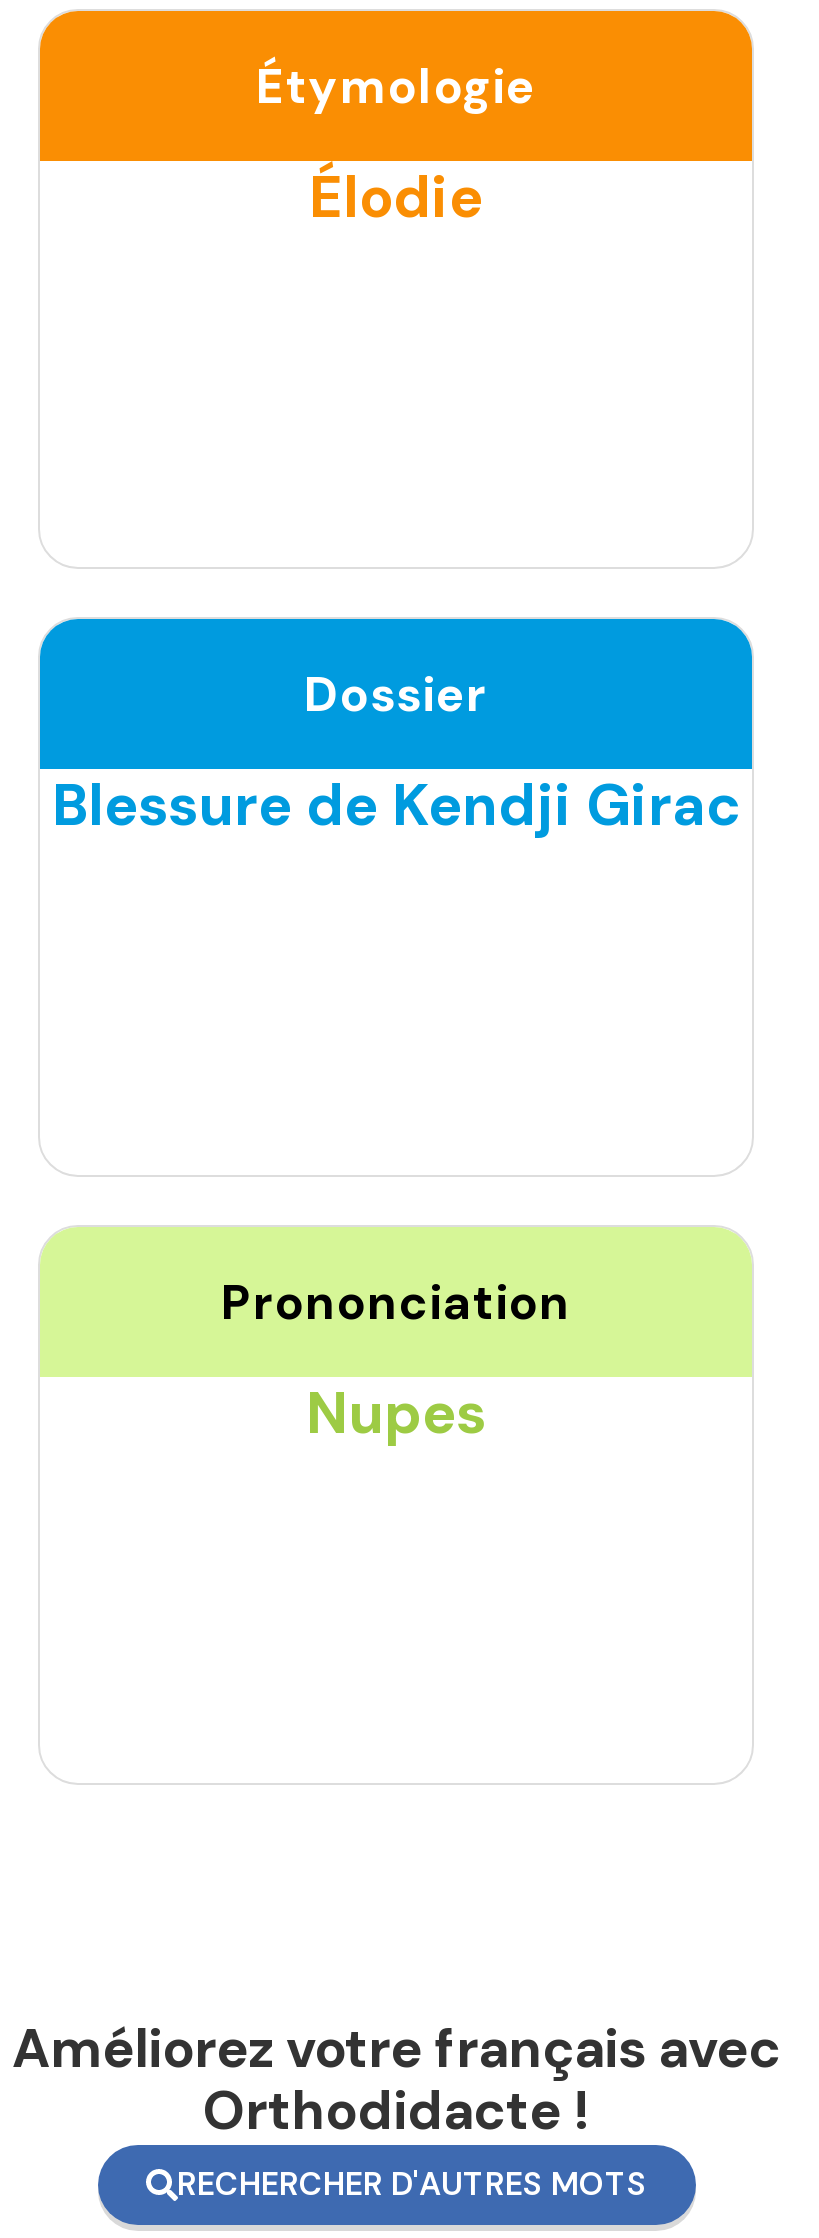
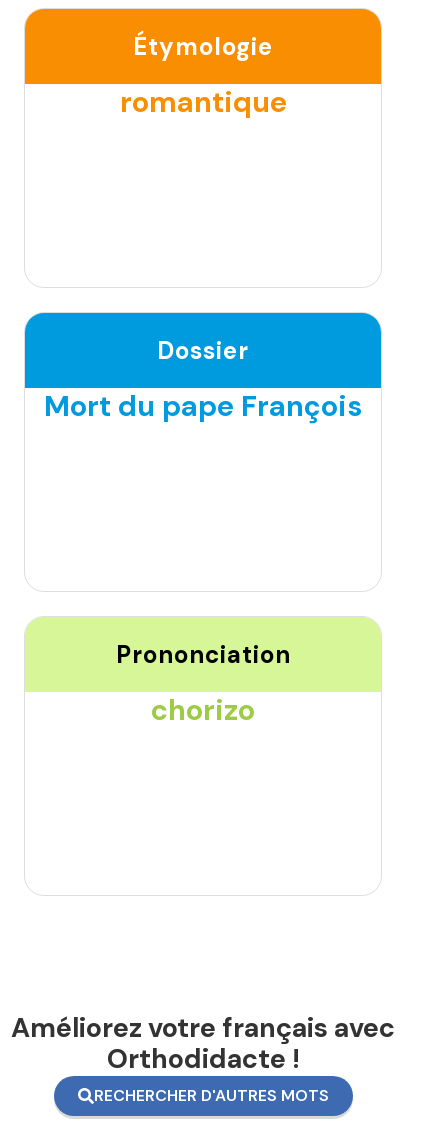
[309,160,483,236] Élodie -> [119,83,286,121] romantique
[52,768,740,844] Blessure de Kendji Girac -> [44,387,362,425] Mort du pape François
[306,1376,486,1452] Nupes -> [151,691,255,729] chorizo

